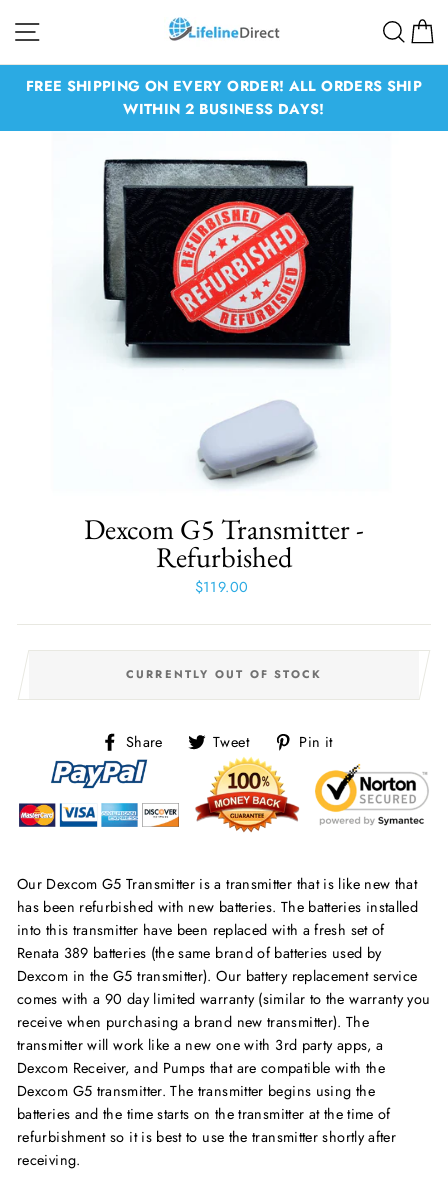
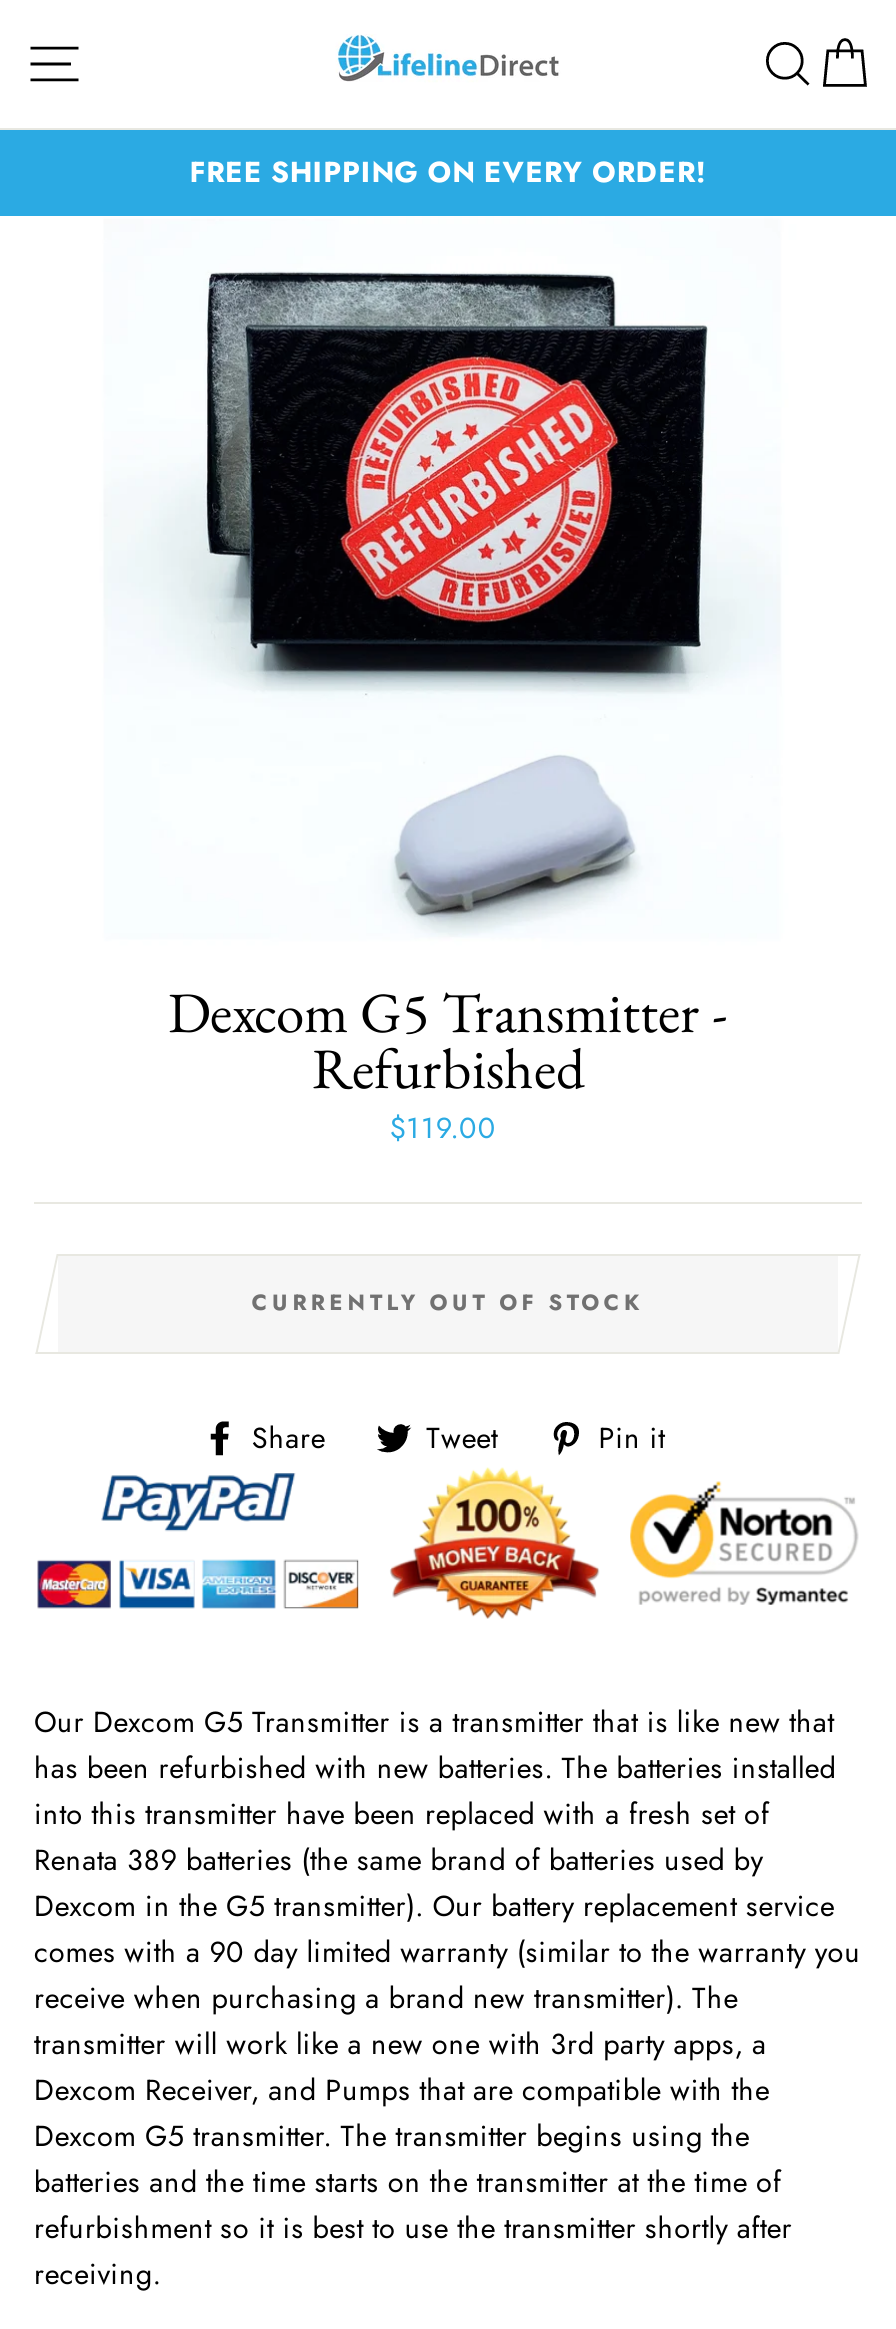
[26,76,422,119] FREE SHIPPING ON EVERY ORDER! ALL ORDERS SHIP | WITHIN 2 BUSINESS DAYS! -> [190,152,706,192] FREE SHIPPING ON EVERY ORDER!

